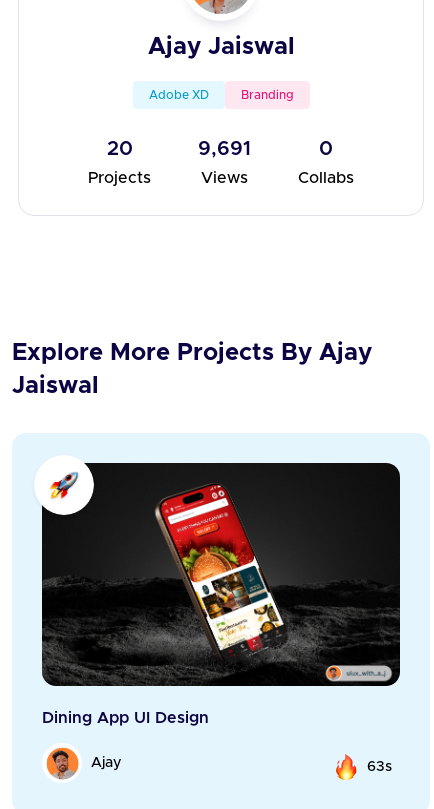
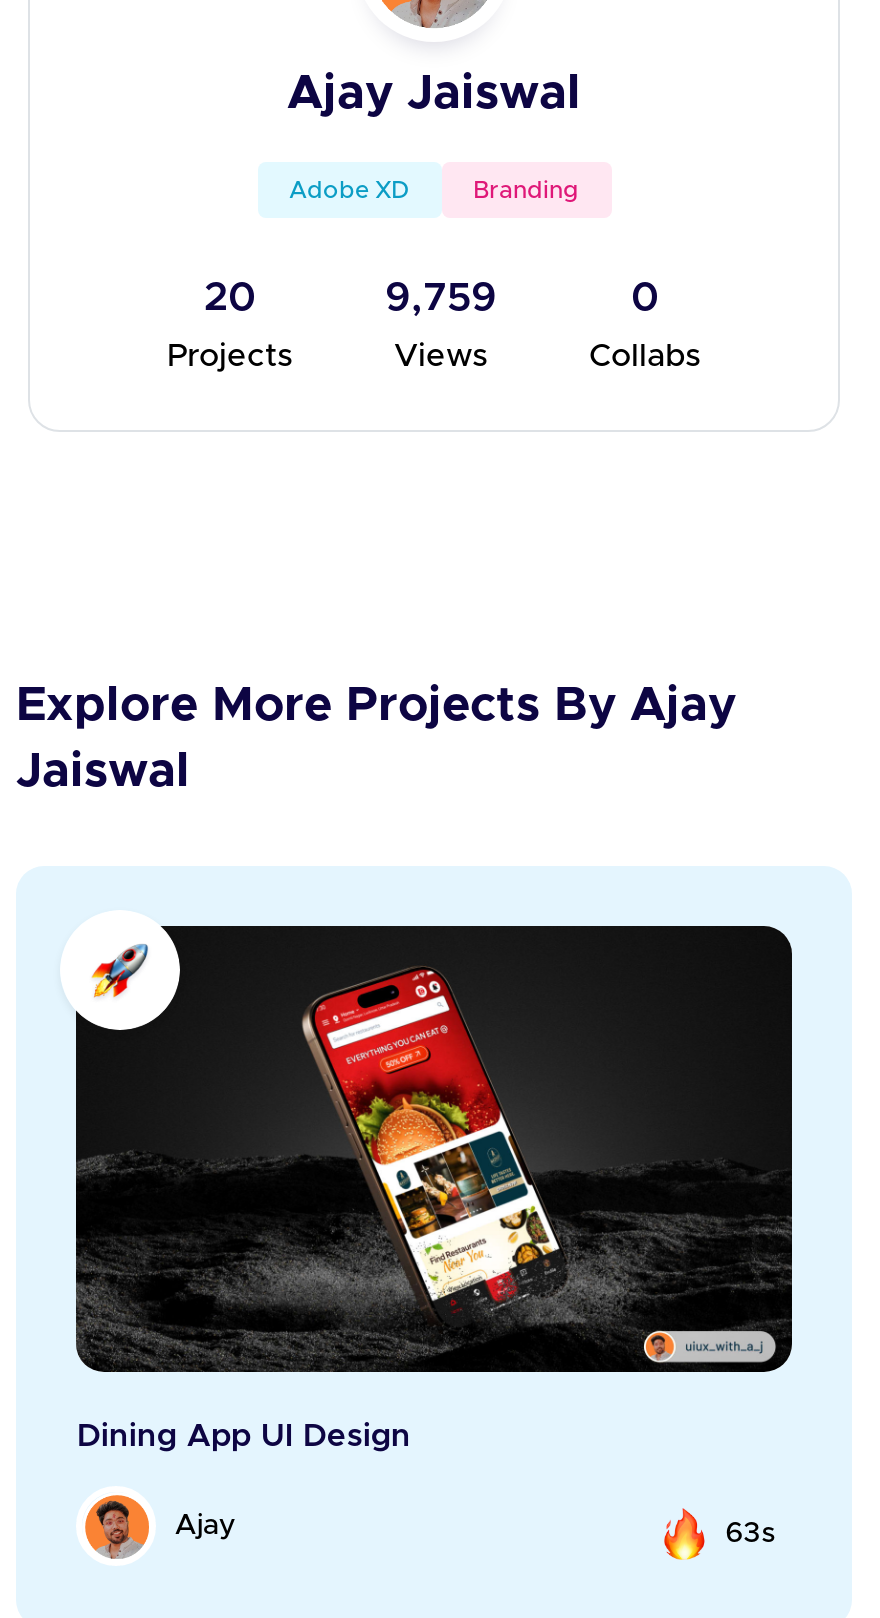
[198,139,251,159] 9,691 -> [385,279,497,319] 9,759

